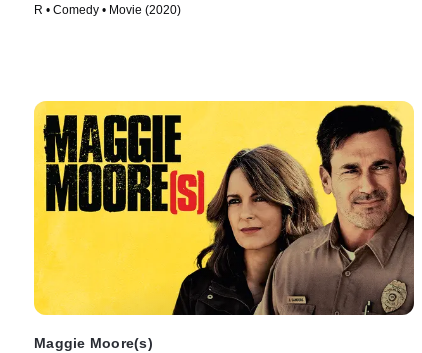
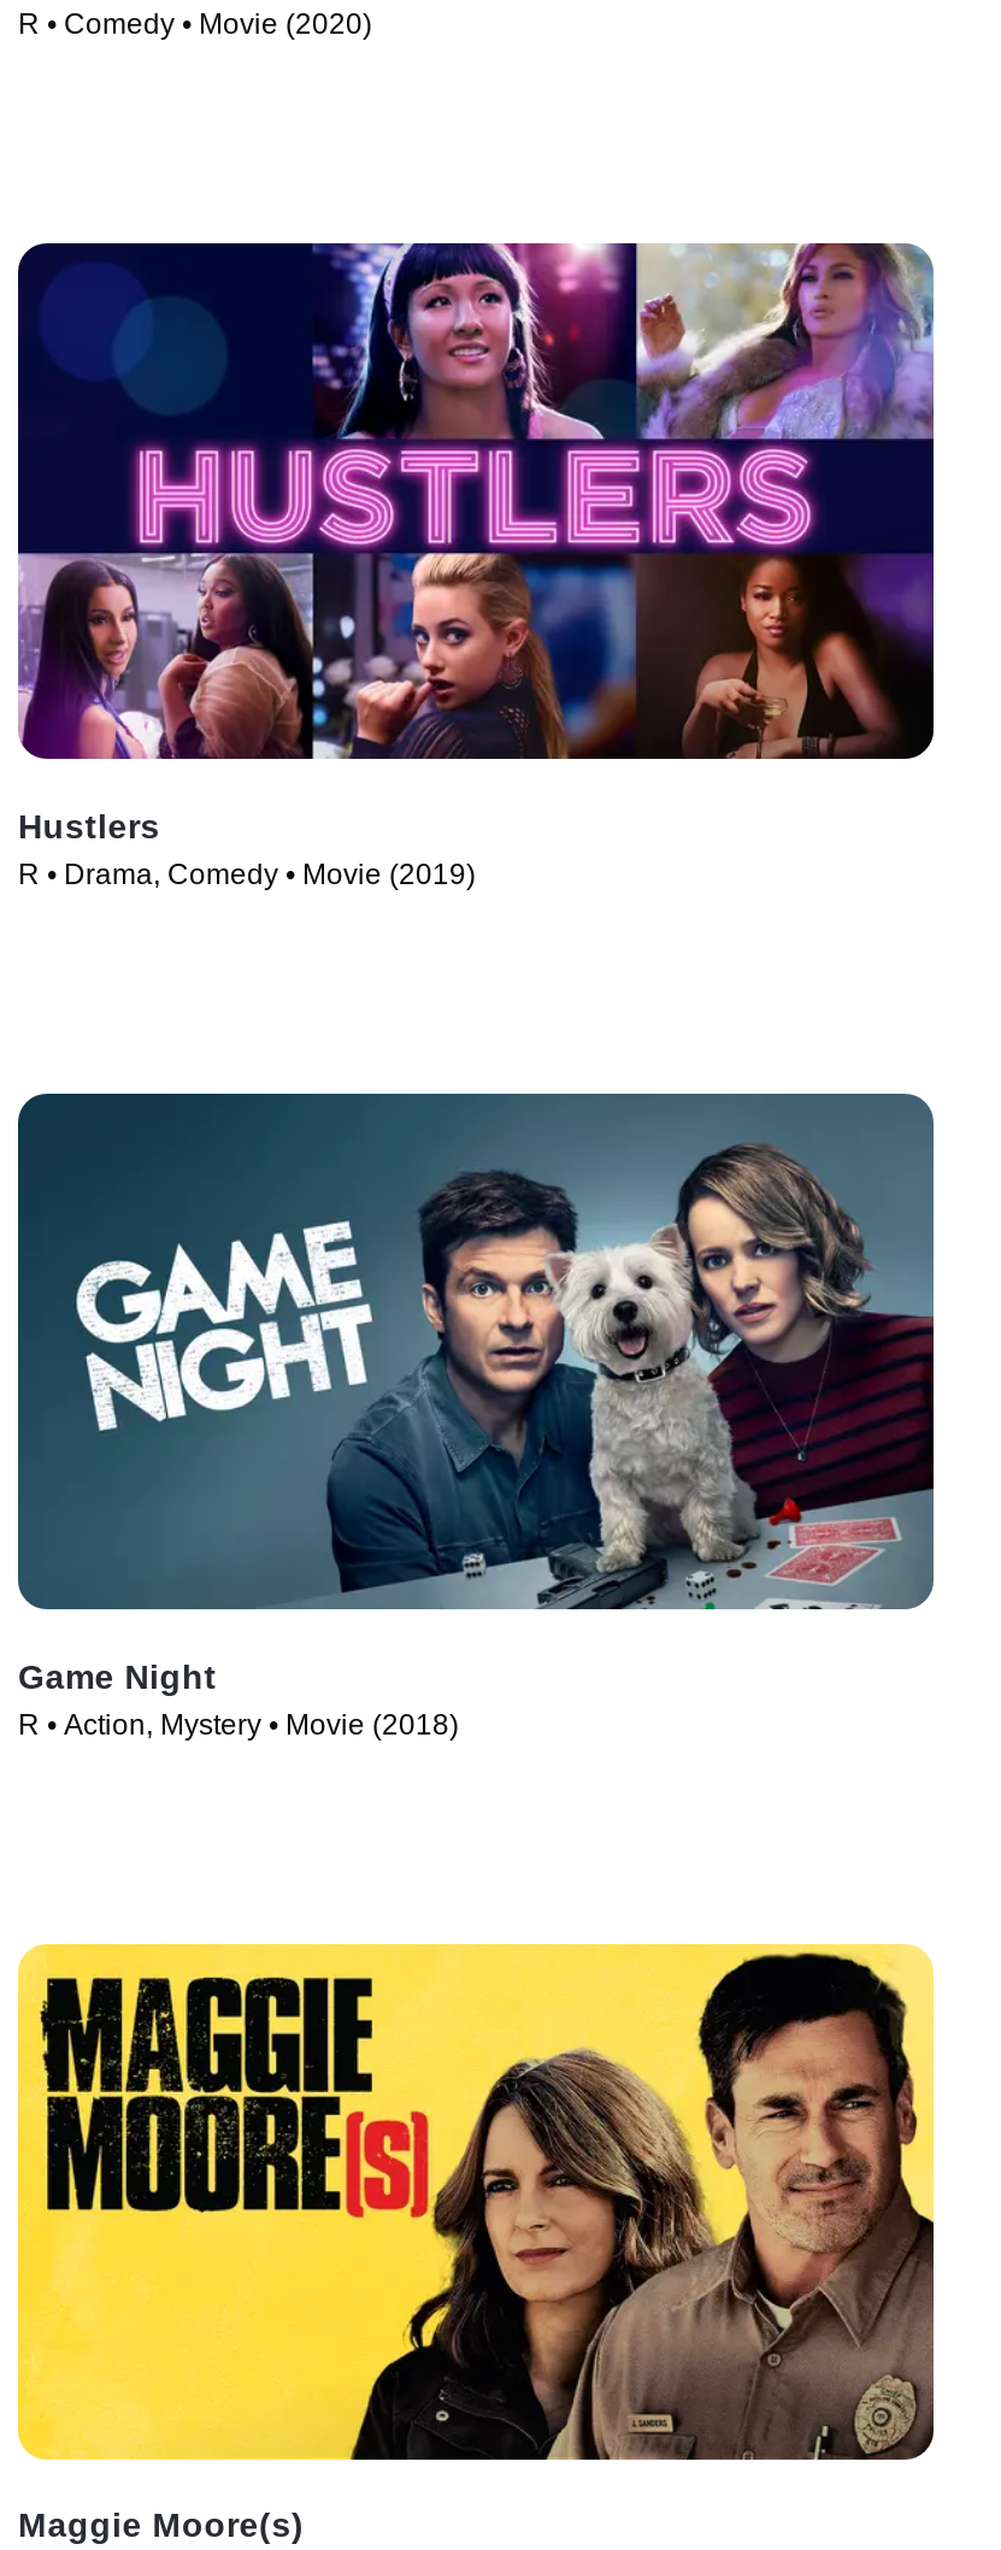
none -> [16,241,936,891] [image] | Hustlers | R • Drama, Comedy • Movie (2019)
none -> [16,1091,936,1741] [image] | Game Night | R • Action, Mystery • Movie (2018)

